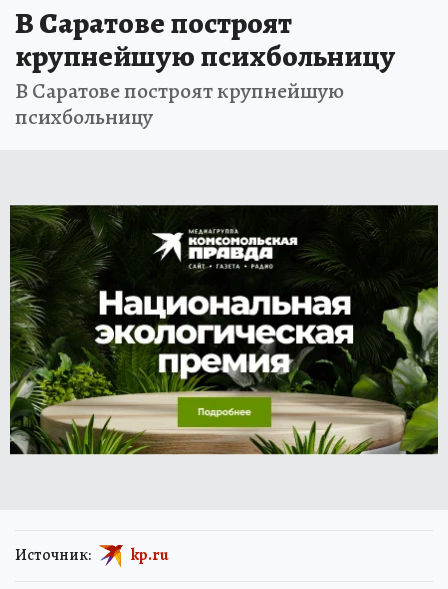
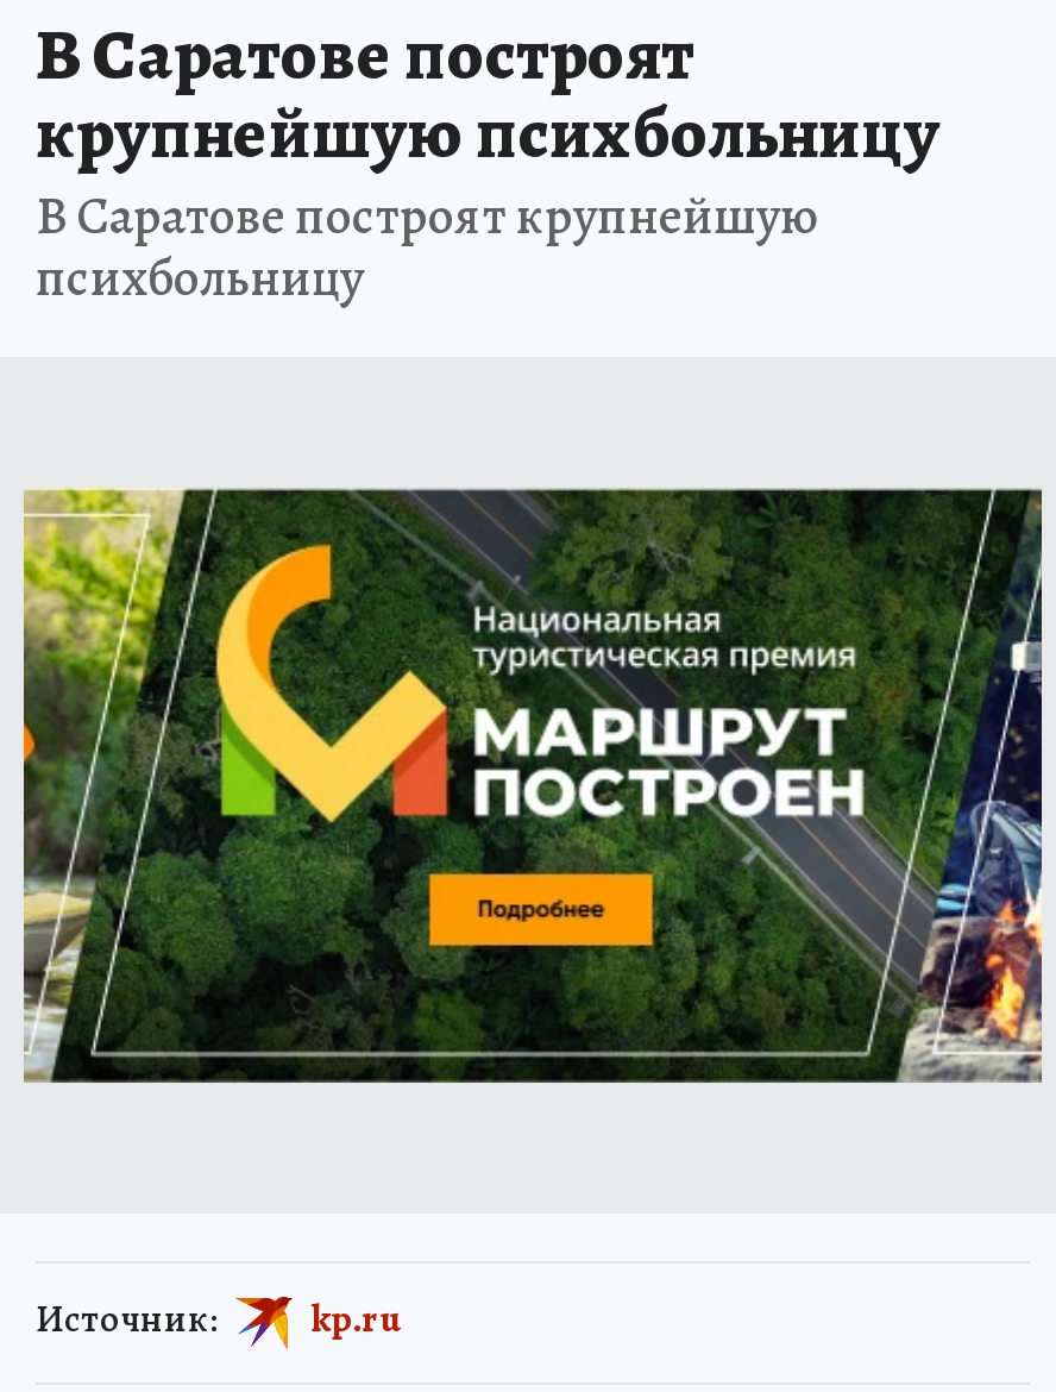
[9,204,439,455] [image] -> [21,488,1044,1085] [image]

